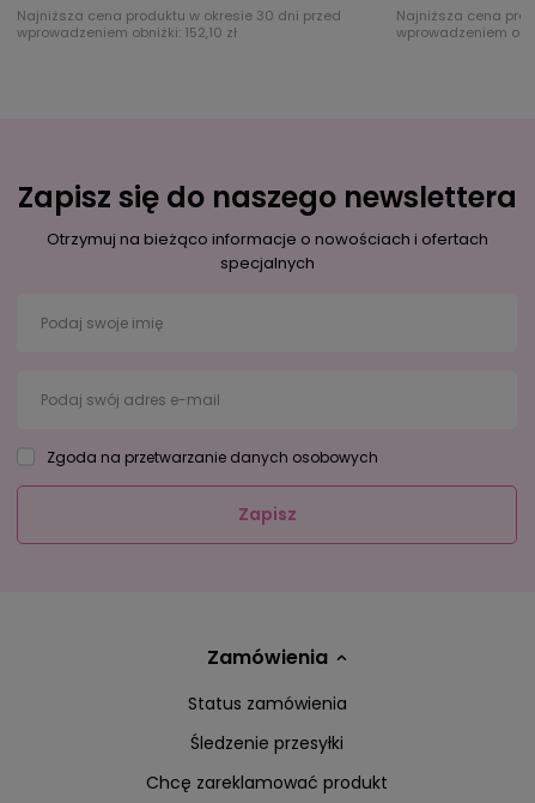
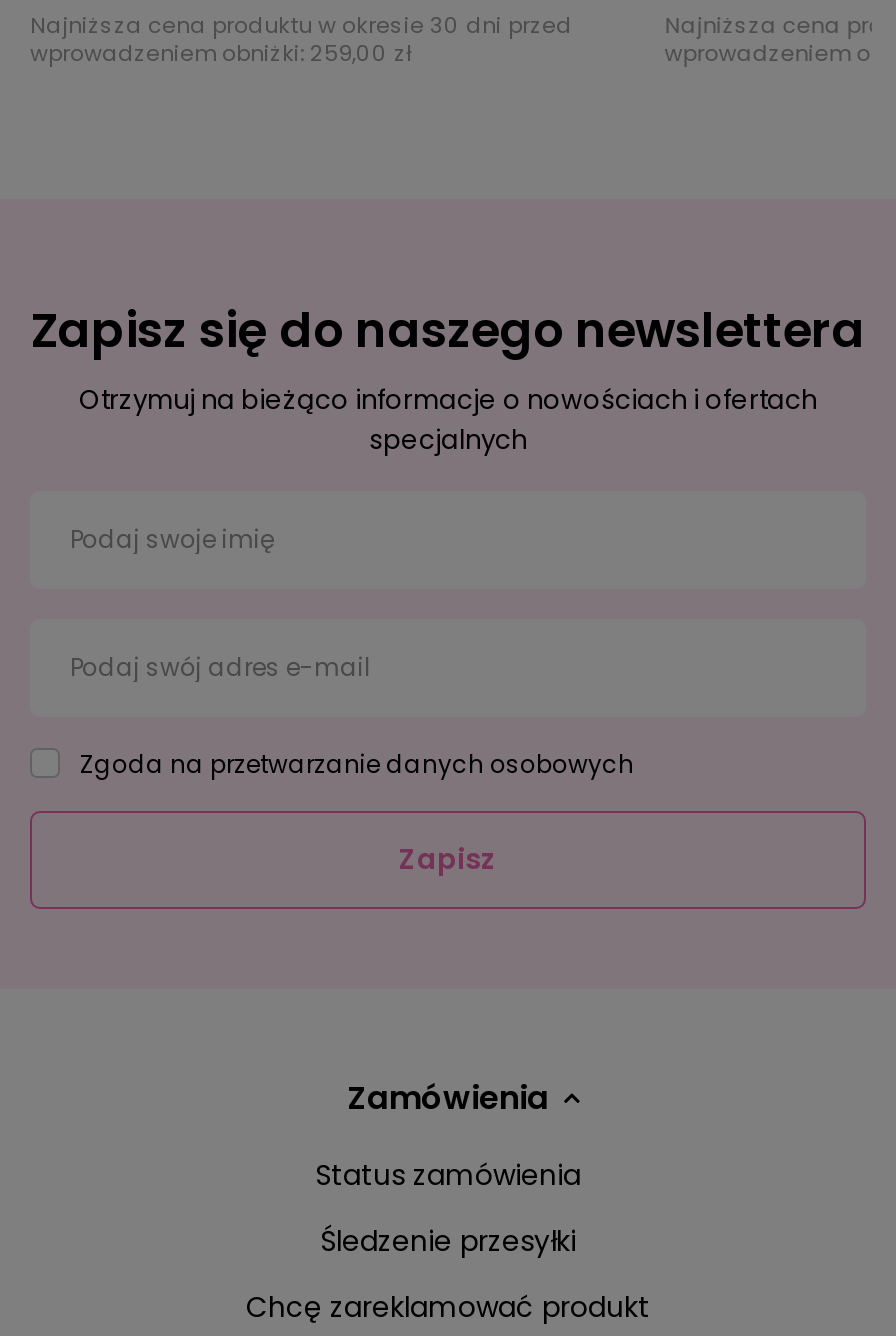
[17,23,237,42] wprowadzeniem obniżki: 152,10 zł -> [30,37,412,69] wprowadzeniem obniżki: 259,00 zł

